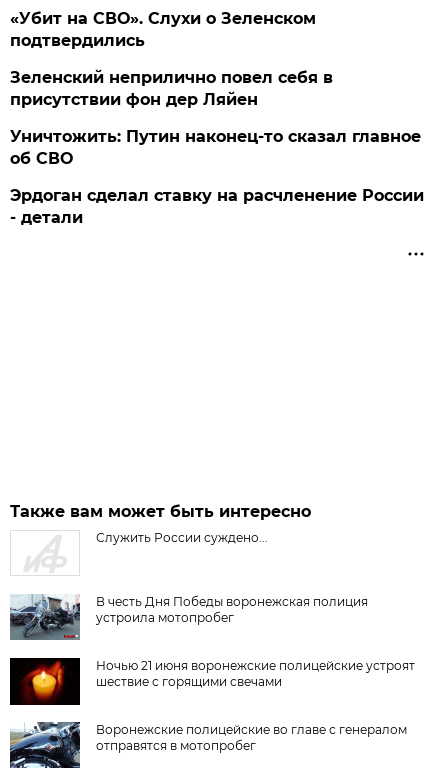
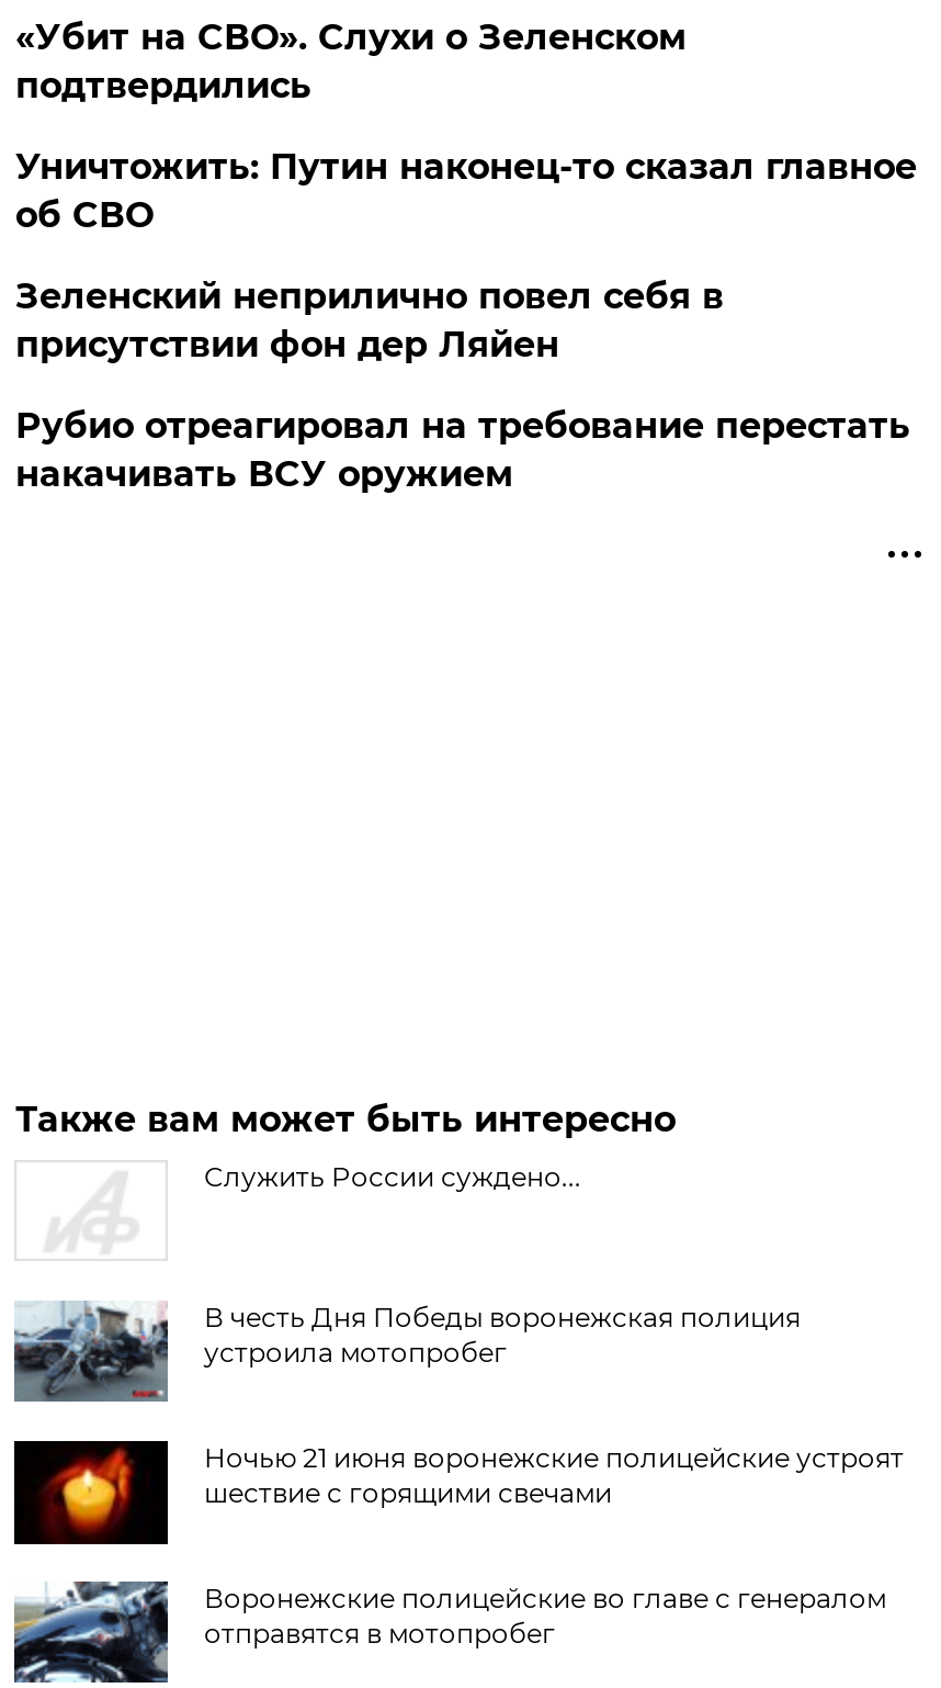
moved [10,68,333,109] -> [15,275,724,365]: Зеленский неприлично повел cебя в | присутствии фон дер Ляйен
moved [10,127,421,168] -> [15,146,917,236]: Уничтожить: Путин наконец-то сказал главное | об СВО
[10,186,424,227] Эрдоган сделал ставку на расчленение России | - детали -> [15,405,910,495] Рубио отреагировал на требование перестать | накачивать ВСУ оружием

